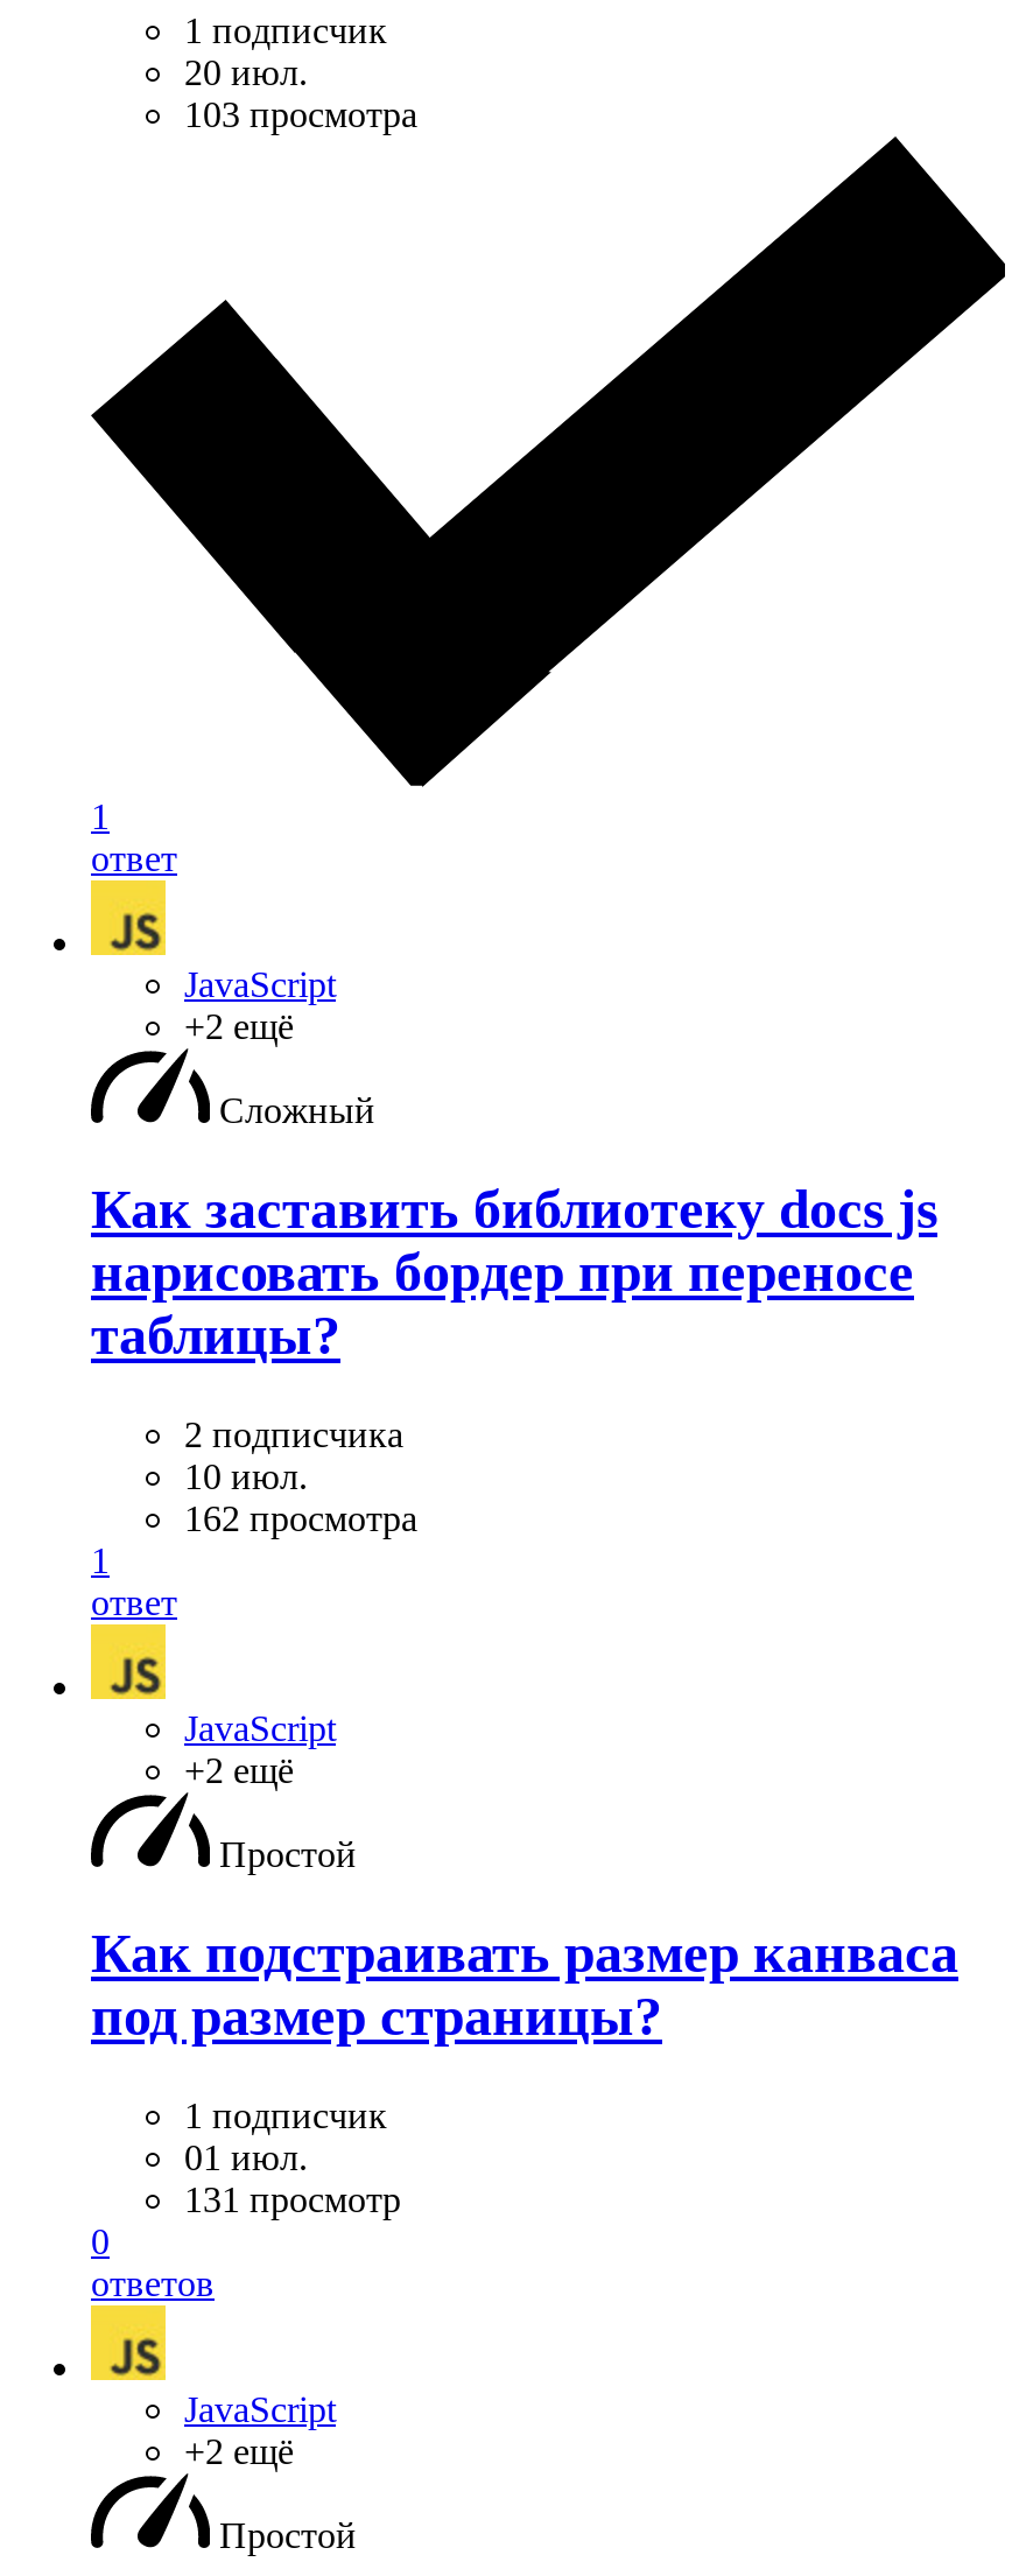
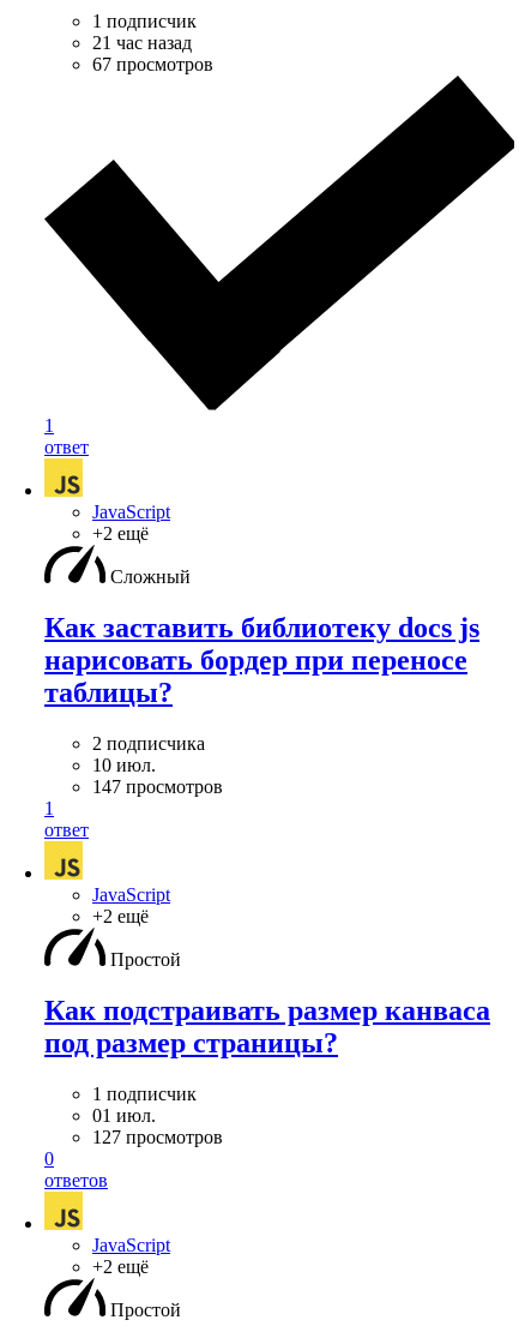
[184,54,417,135] 20 июл. | 103 просмотра -> [92,33,213,75] 21 час назад | 67 просмотров
[184,1498,417,1538] 162 просмотра -> [92,776,223,797] 147 просмотров
[184,2179,401,2219] 131 просмотр -> [92,1127,223,1147] 127 просмотров

